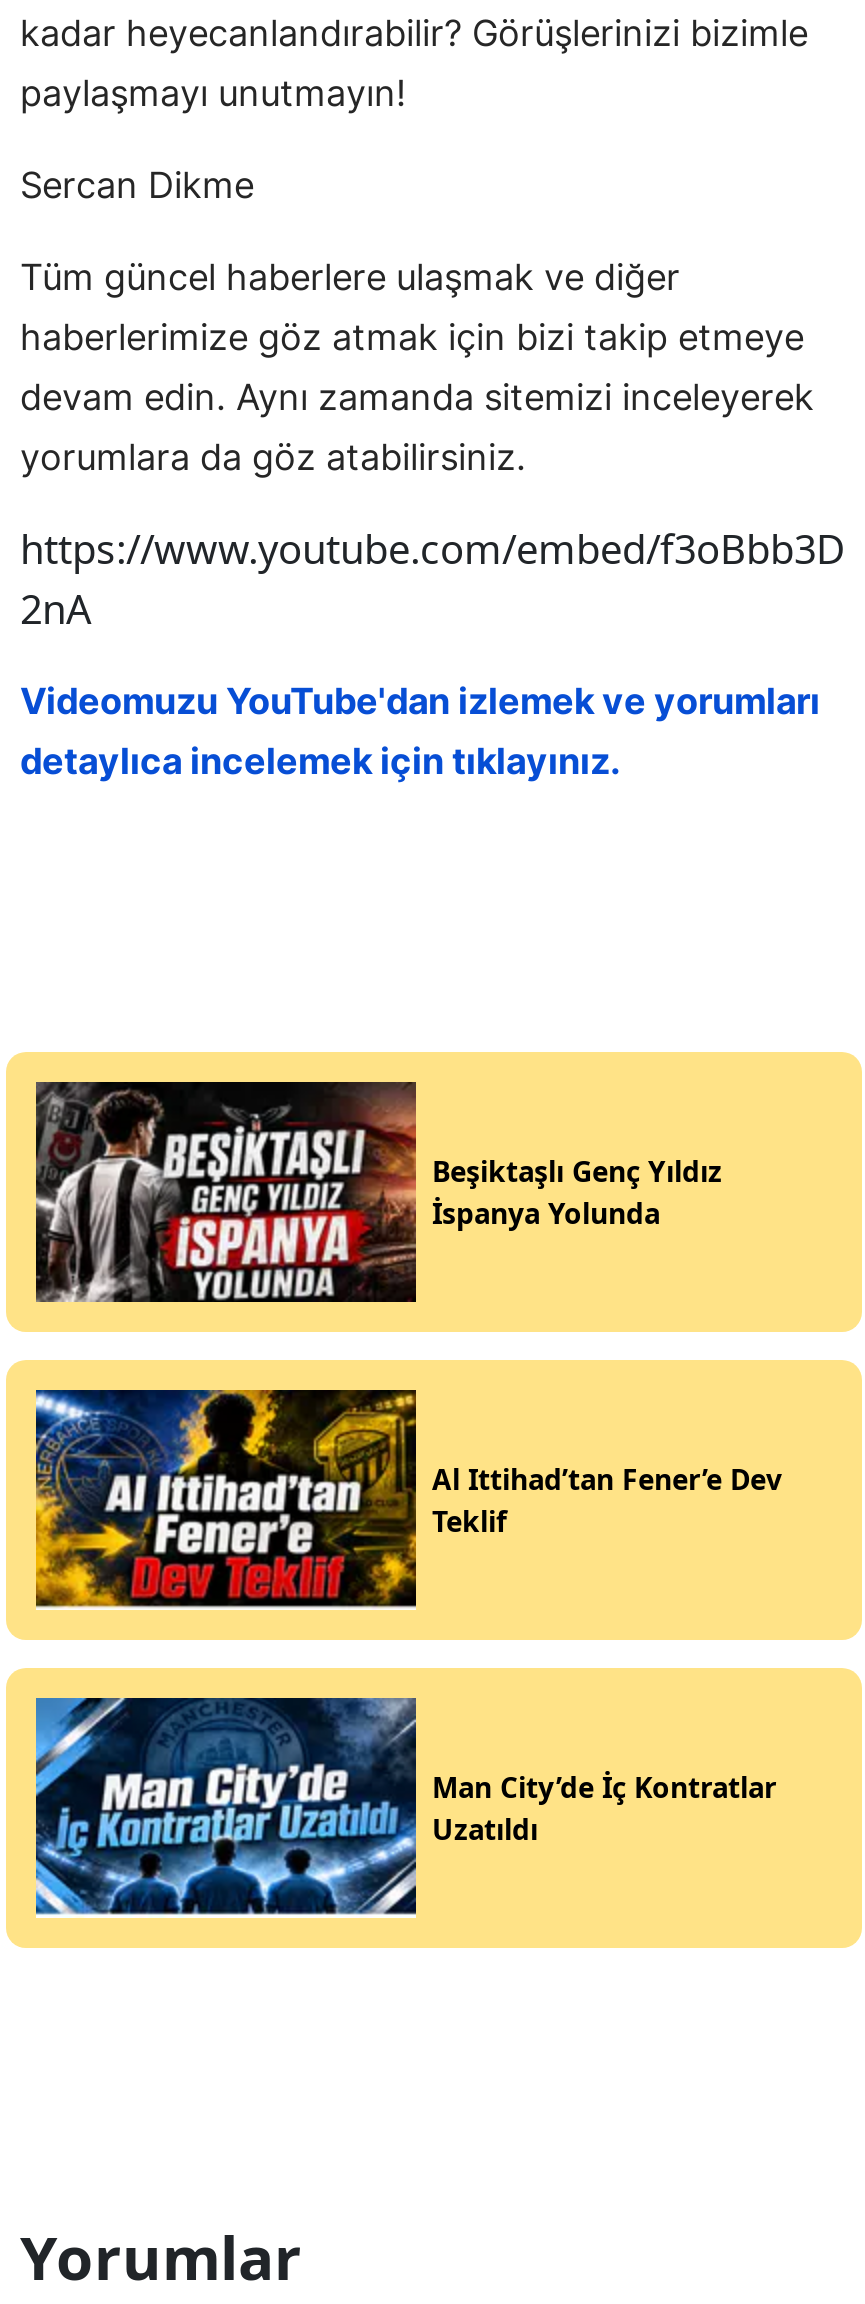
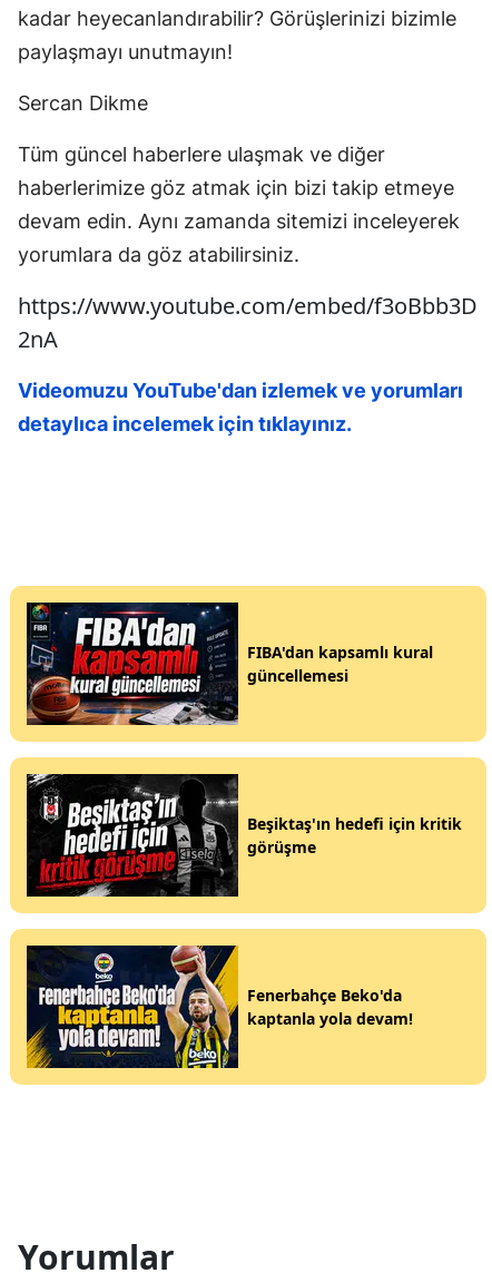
[36,1082,722,1304] [image] | Beşiktaşlı Genç Yıldız | İspanya Yolunda -> [26,603,433,726] [image] | FIBA'dan kapsamlı kural | güncellemesi
[34,1388,782,1612] [image] | Al Ittihad’tan Fener’e Dev | Teklif -> [26,773,462,898] [image] | Beşiktaş'ın hedefi için kritik | görüşme
[34,1696,776,1920] [image] | Man City’de İç Kontratlar | Uzatıldı -> [26,944,413,1069] [image] | Fenerbahçe Beko'da | kaptanla yola devam!

